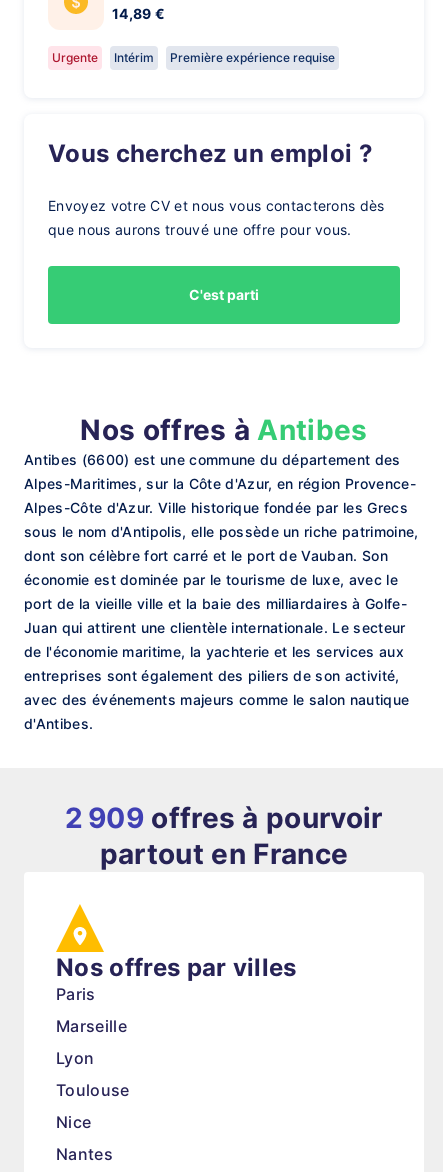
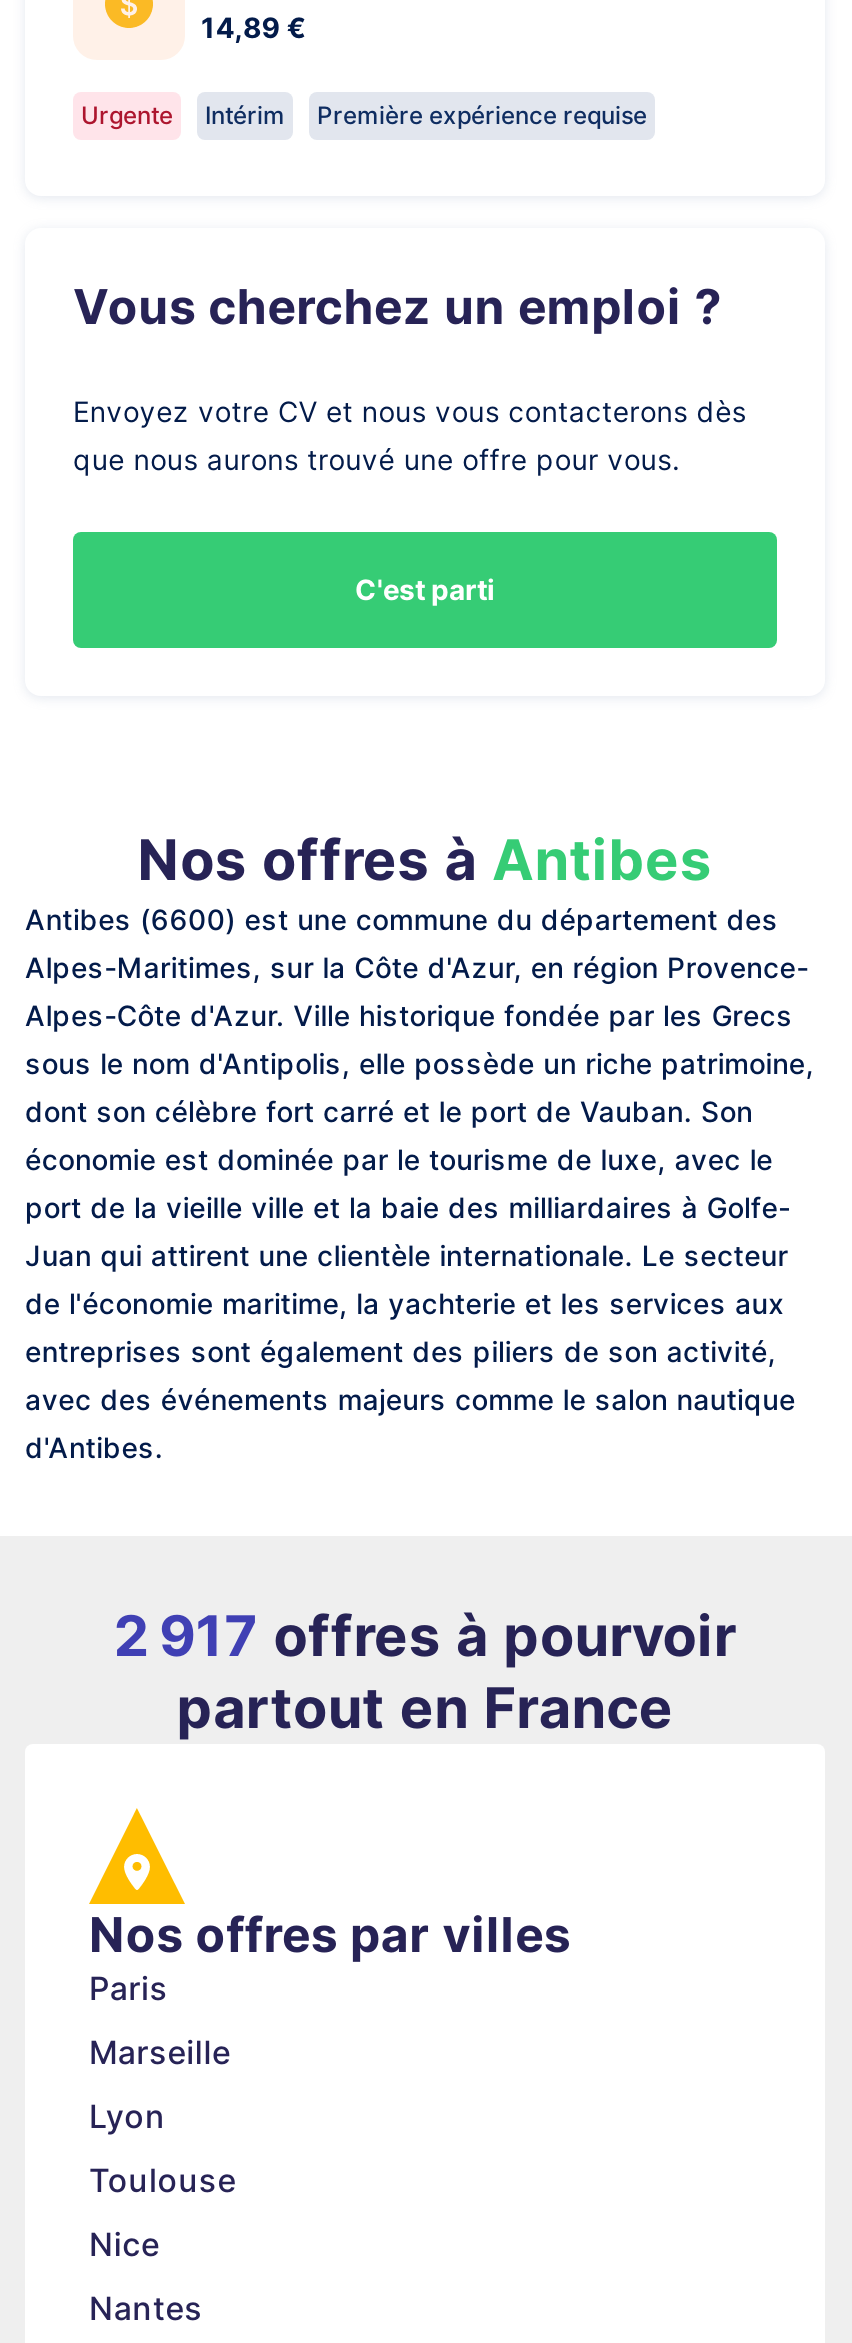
[65,801,383,835] 2 909 offres à pourvoir -> [114,1602,736,1670] 2 917 offres à pourvoir

